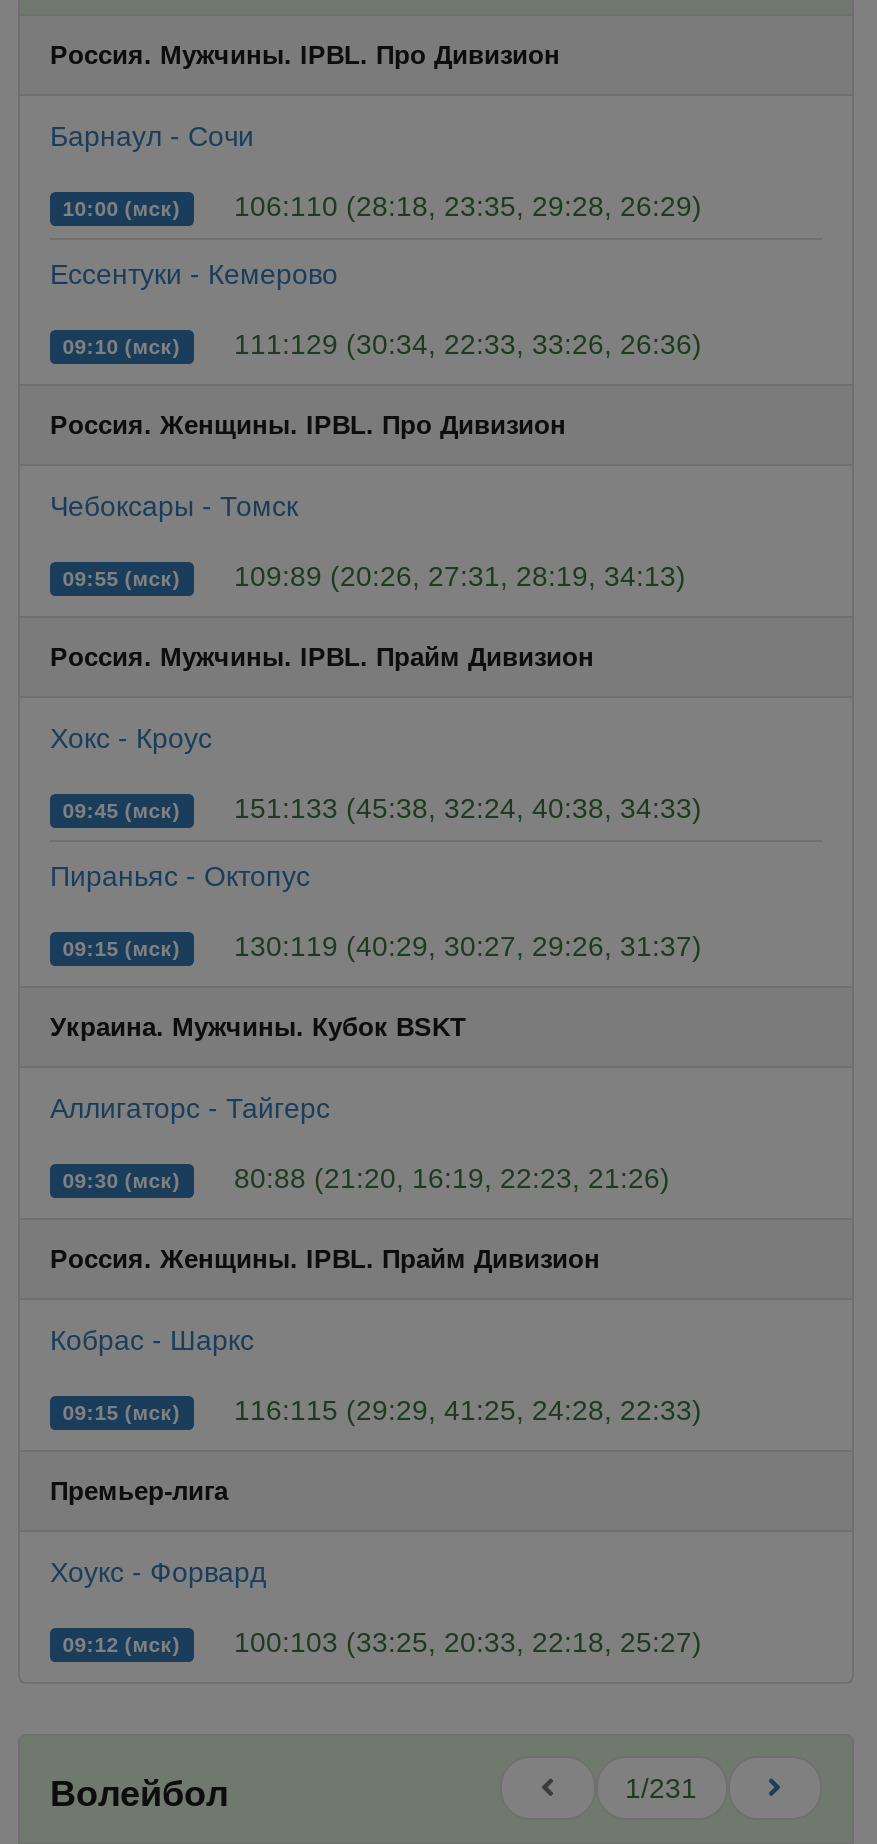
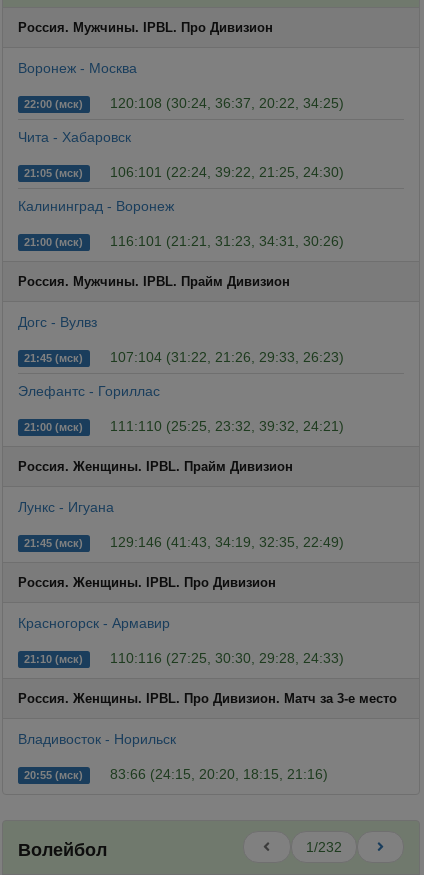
[50,120,710,592] Барнаул - Сочи | 10:00 (мск) | 106:110 (28:18, 23:35, 29:28, 26:29) | Ессентуки - Кемерово | 09:10 (мск) | 111:129 (30:34, 22:33, 33:26, 26:36) | Чебоксары - Томск | 09:55 (мск) | 109:89 (20:26, 27:31, 28:19, 34:13) -> [18,60,348,249] Воронеж - Москва | 22:00 (мск) | 120:108 (30:24, 36:37, 20:22, 34:25) | Чита - Хабаровск | 21:05 (мск) | 106:101 (22:24, 39:22, 21:25, 24:30) | Калининград - Воронеж | 21:00 (мск) | 116:101 (21:21, 31:23, 34:31, 30:26)
moved [50,410,566,440] -> [18,575,276,590]: Россия. Женщины. IPBL. Про Дивизион
[50,722,710,1194] Хокс - Кроус | 09:45 (мск) | 151:133 (45:38, 32:24, 40:38, 34:33) | Пираньяс - Октопус | 09:15 (мск) | 130:119 (40:29, 30:27, 29:26, 31:37) | Украина. Мужчины. Кубок BSKT | Аллигаторс - Тайгерс | 09:30 (мск) | 80:88 (21:20, 16:19, 22:23, 21:26) -> [18,314,348,434] Догс - Вулвз | 21:45 (мск) | 107:104 (31:22, 21:26, 29:33, 26:23) | Элефантс - Гориллас | 21:00 (мск) | 111:110 (25:25, 23:32, 39:32, 24:21)
moved [50,1244,600,1274] -> [18,459,293,474]: Россия. Женщины. IPBL. Прайм Дивизион
[50,1324,710,1658] Кобрас - Шаркс | 09:15 (мск) | 116:115 (29:29, 41:25, 24:28, 22:33) | Премьер-лига | Хоукс - Форвард | 09:12 (мск) | 100:103 (33:25, 20:33, 22:18, 25:27) -> [18,499,397,782] Лункс - Игуана | 21:45 (мск) | 129:146 (41:43, 34:19, 32:35, 22:49) | Красногорск - Армавир | 21:10 (мск) | 110:116 (27:25, 30:30, 29:28, 24:33) | Россия. Женщины. IPBL. Про Дивизион. Матч за 3-е место | Владивосток - Норильск | 20:55 (мск) | 83:66 (24:15, 20:20, 18:15, 21:16)
[625,1772,697,1804] 1/231 -> [305,839,341,855] 1/232

